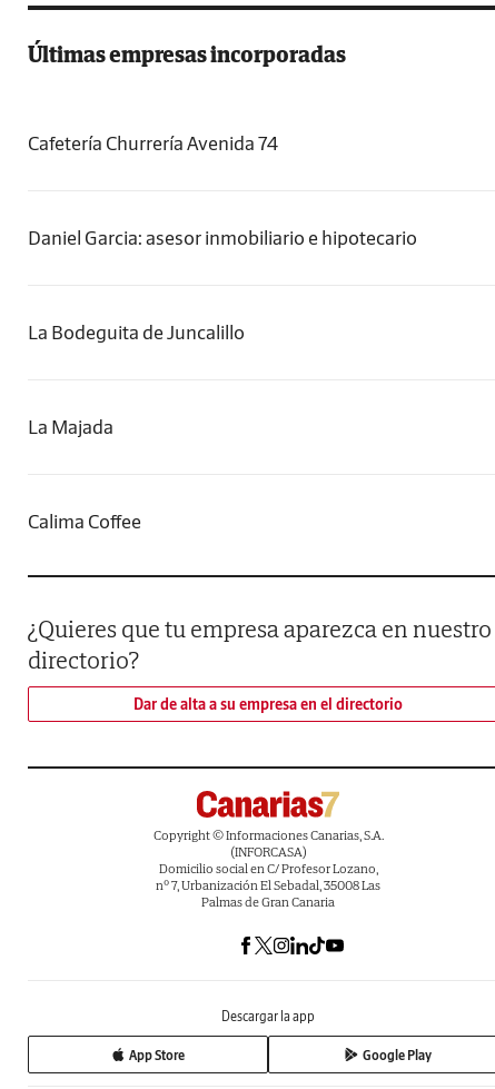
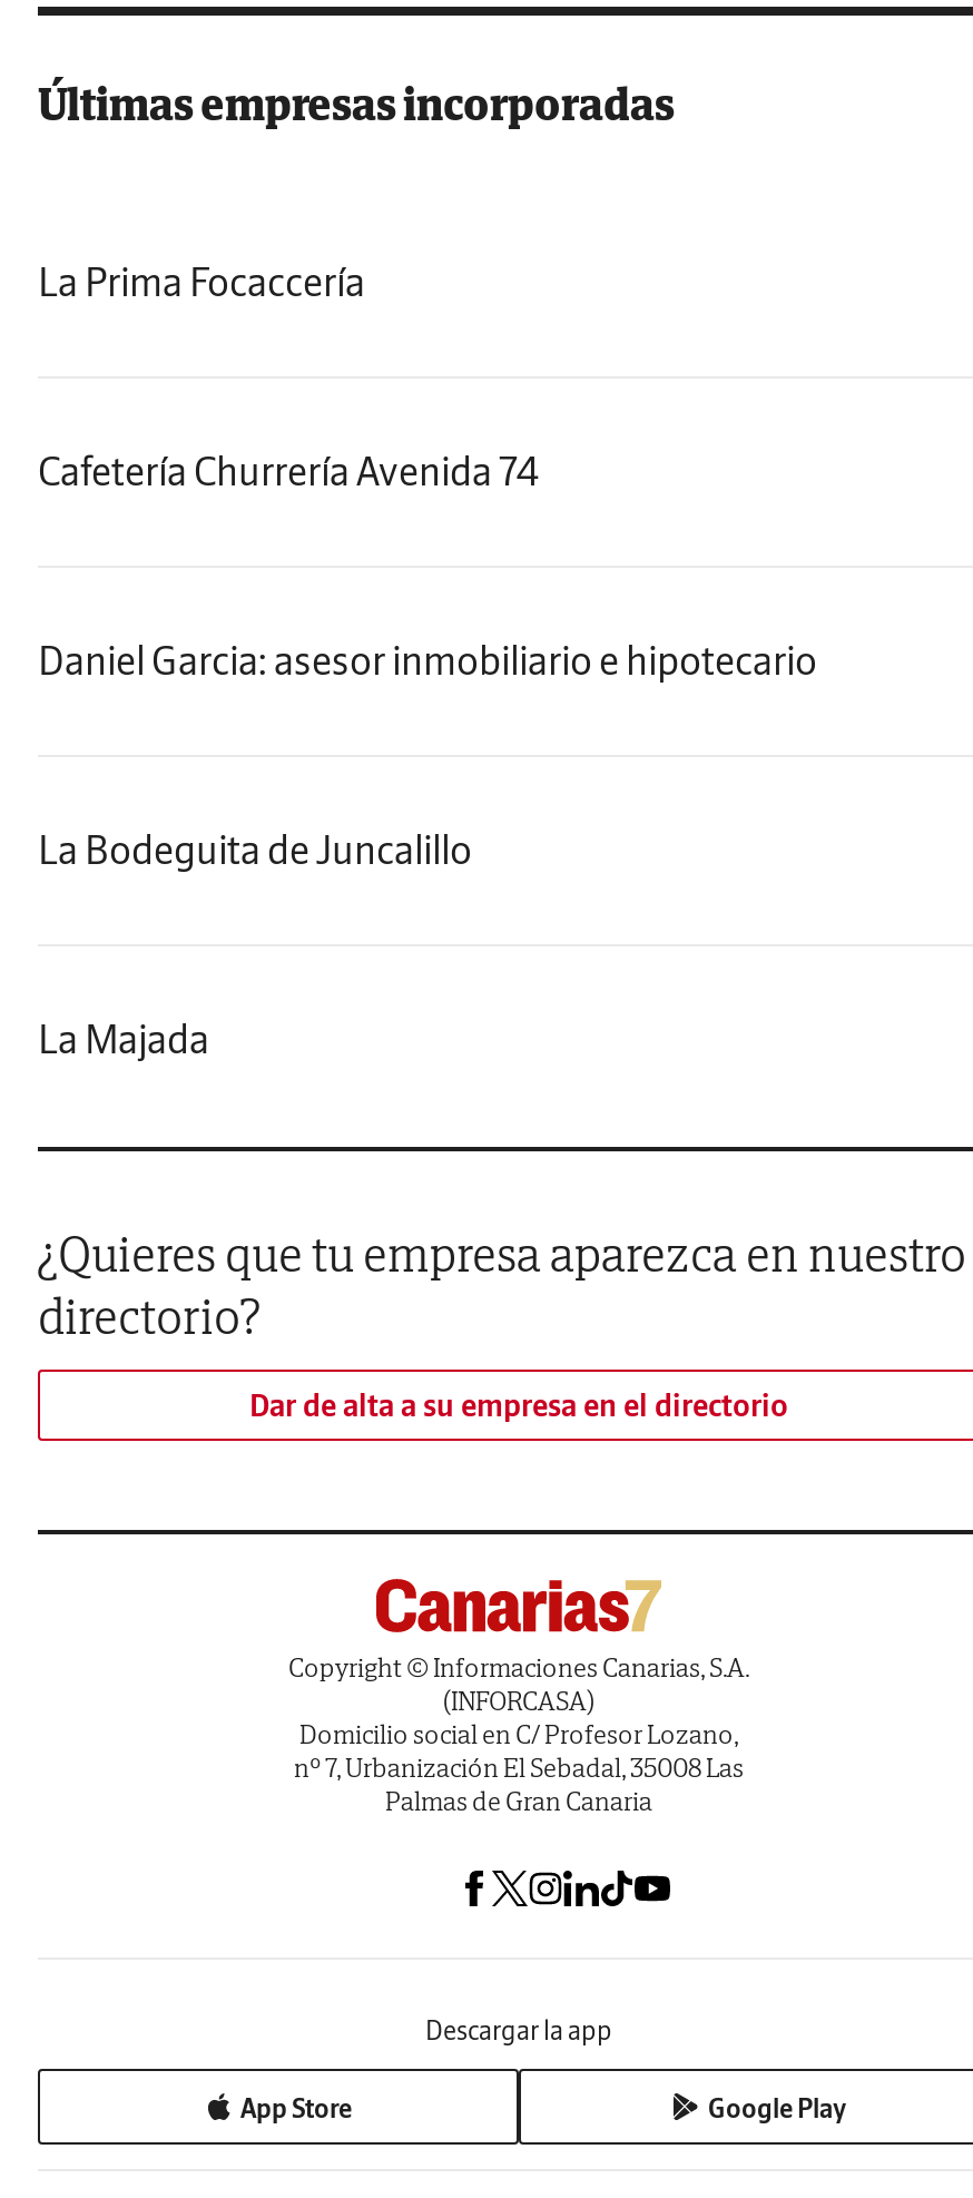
none -> [38,256,365,307] La Prima Focaccería
moved [28,130,417,439] -> [38,445,817,1064]: Cafetería Churrería Avenida 74 | Daniel Garcia: asesor inmobiliario e hipotecario | La Bodeguita de Juncalillo | La Majada
[28,508,141,534] Calima Coffee -> none

